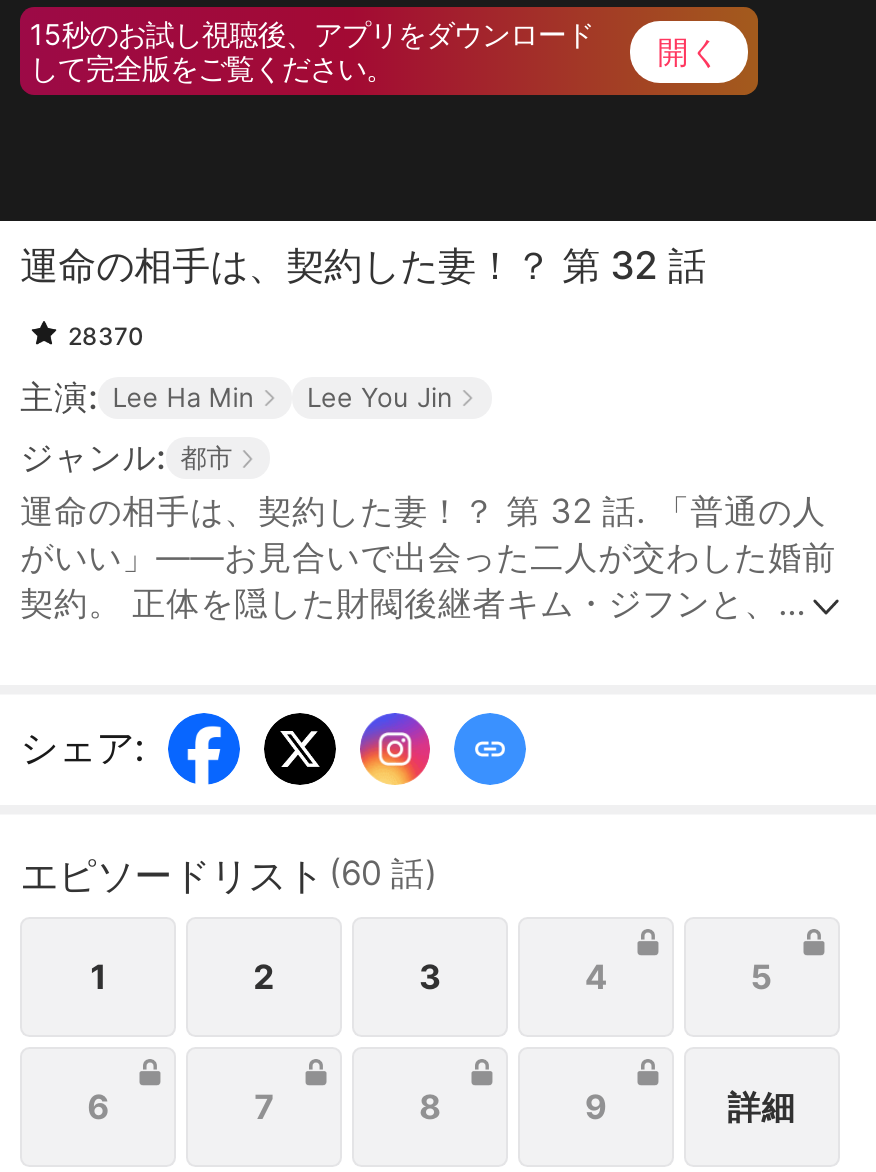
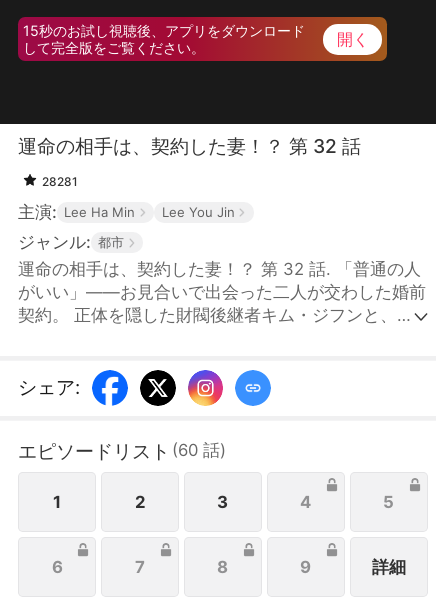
[68,320,144,350] 28370 -> [42,174,78,189] 28281

